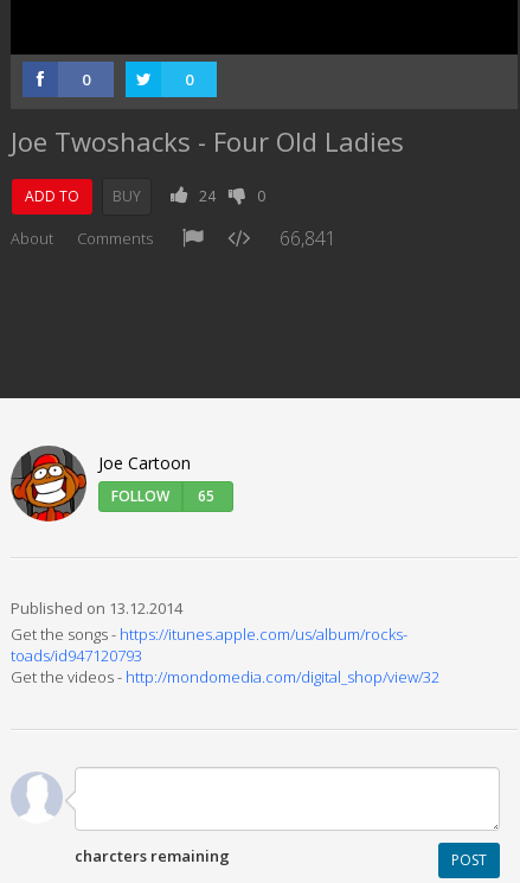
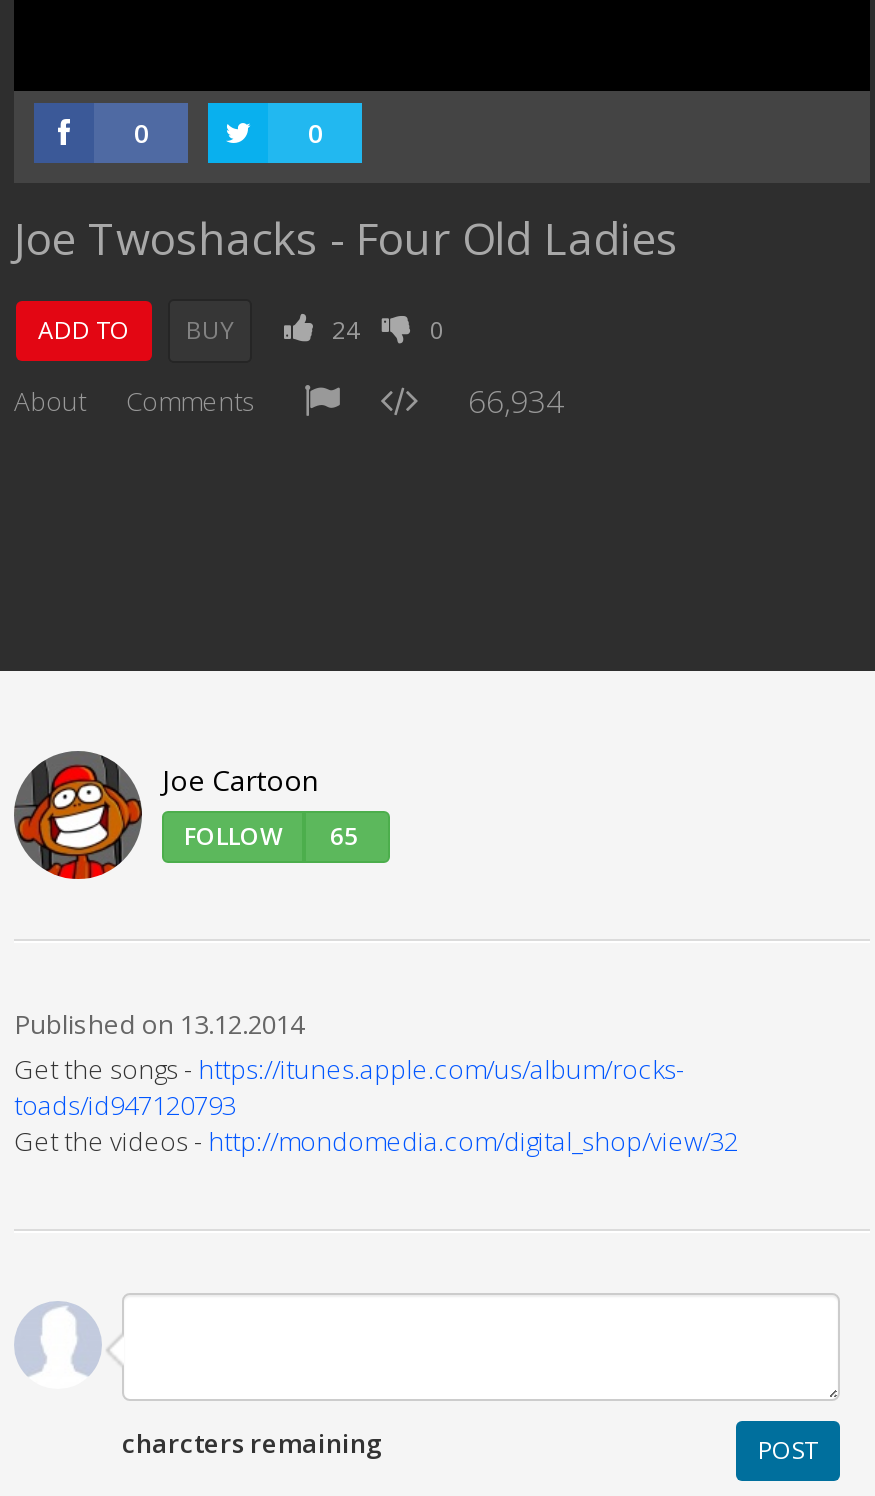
[280,225,336,251] 66,841 -> [468,379,564,423] 66,934

